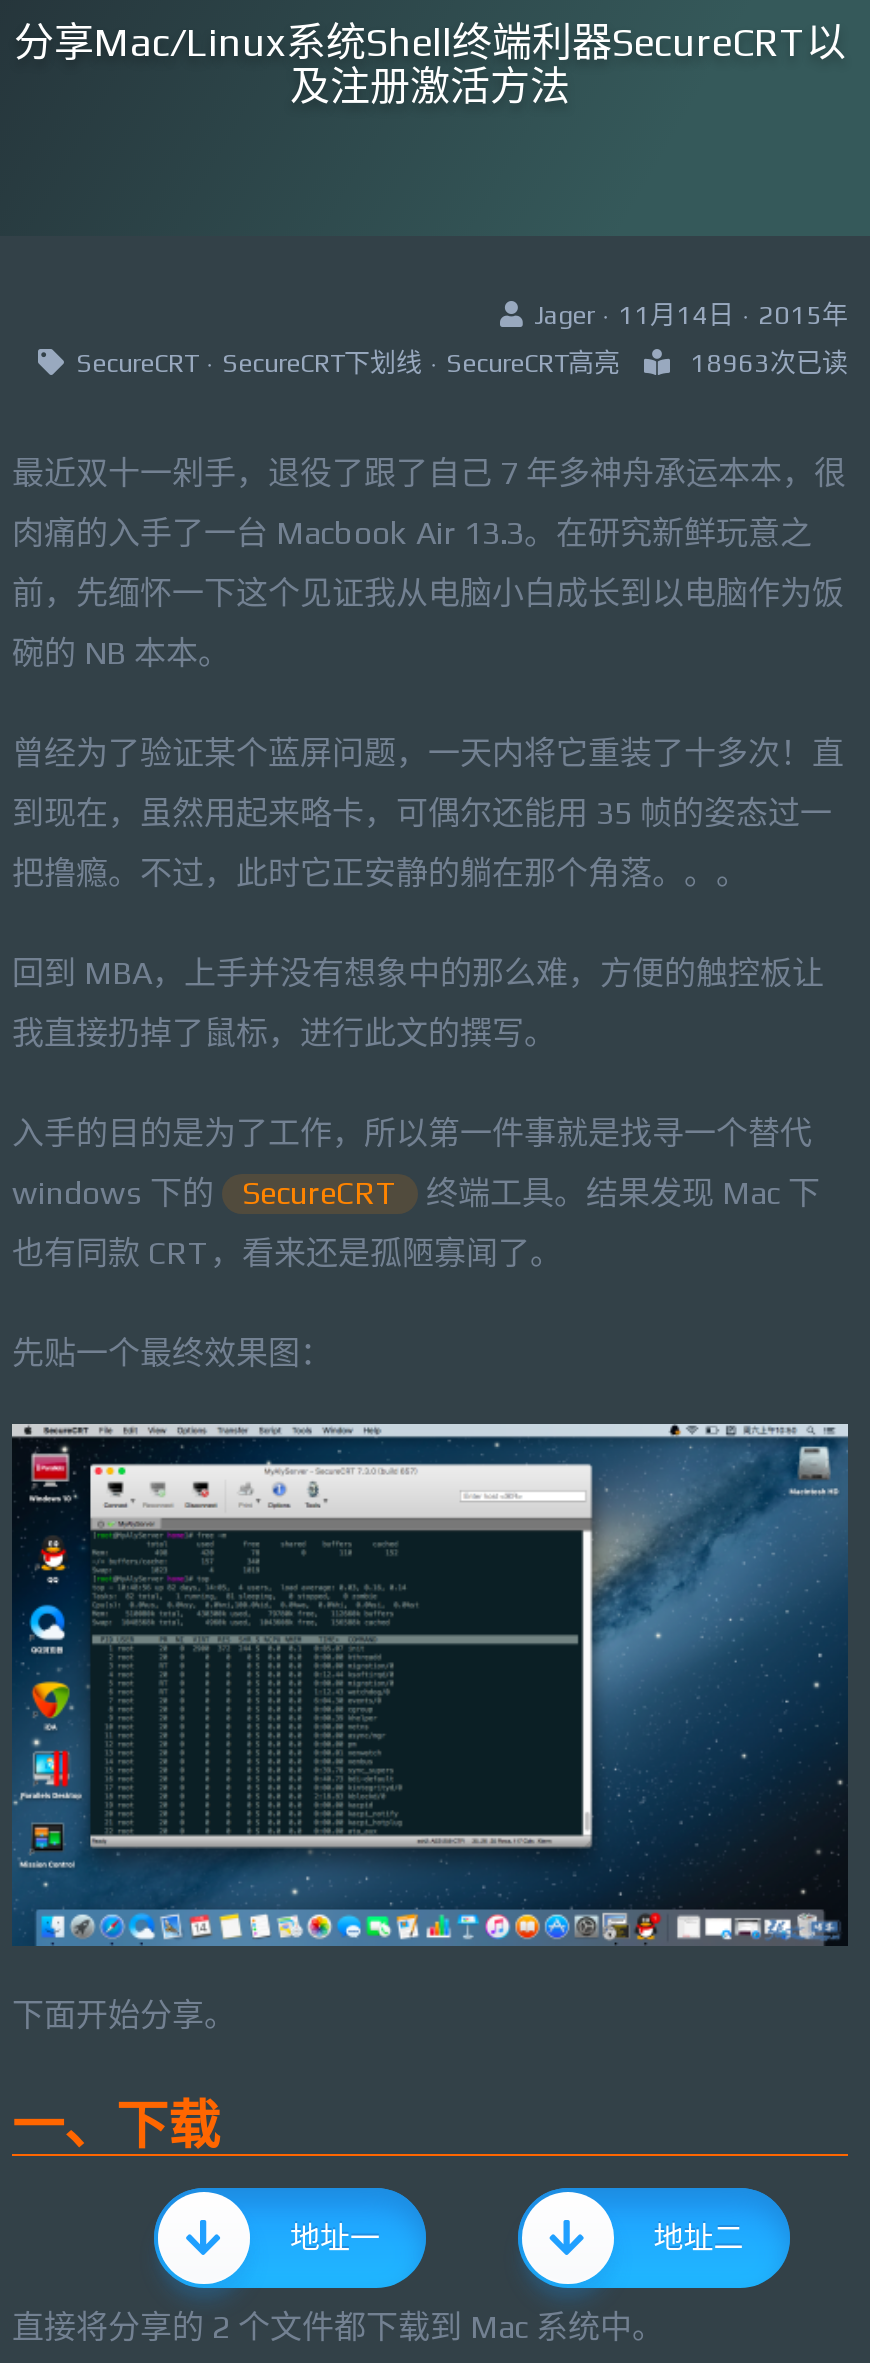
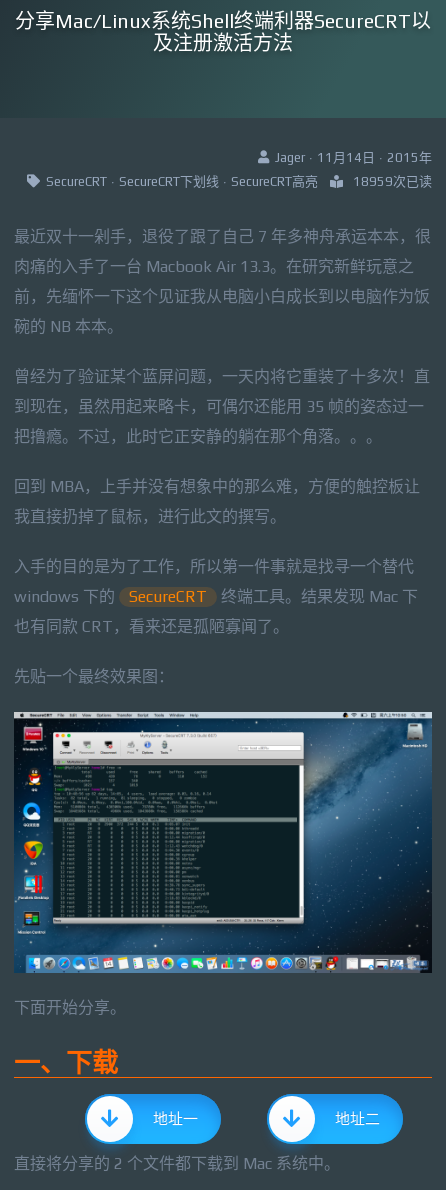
[682,348,848,378] 18963次已读 -> [349,174,432,189] 18959次已读

